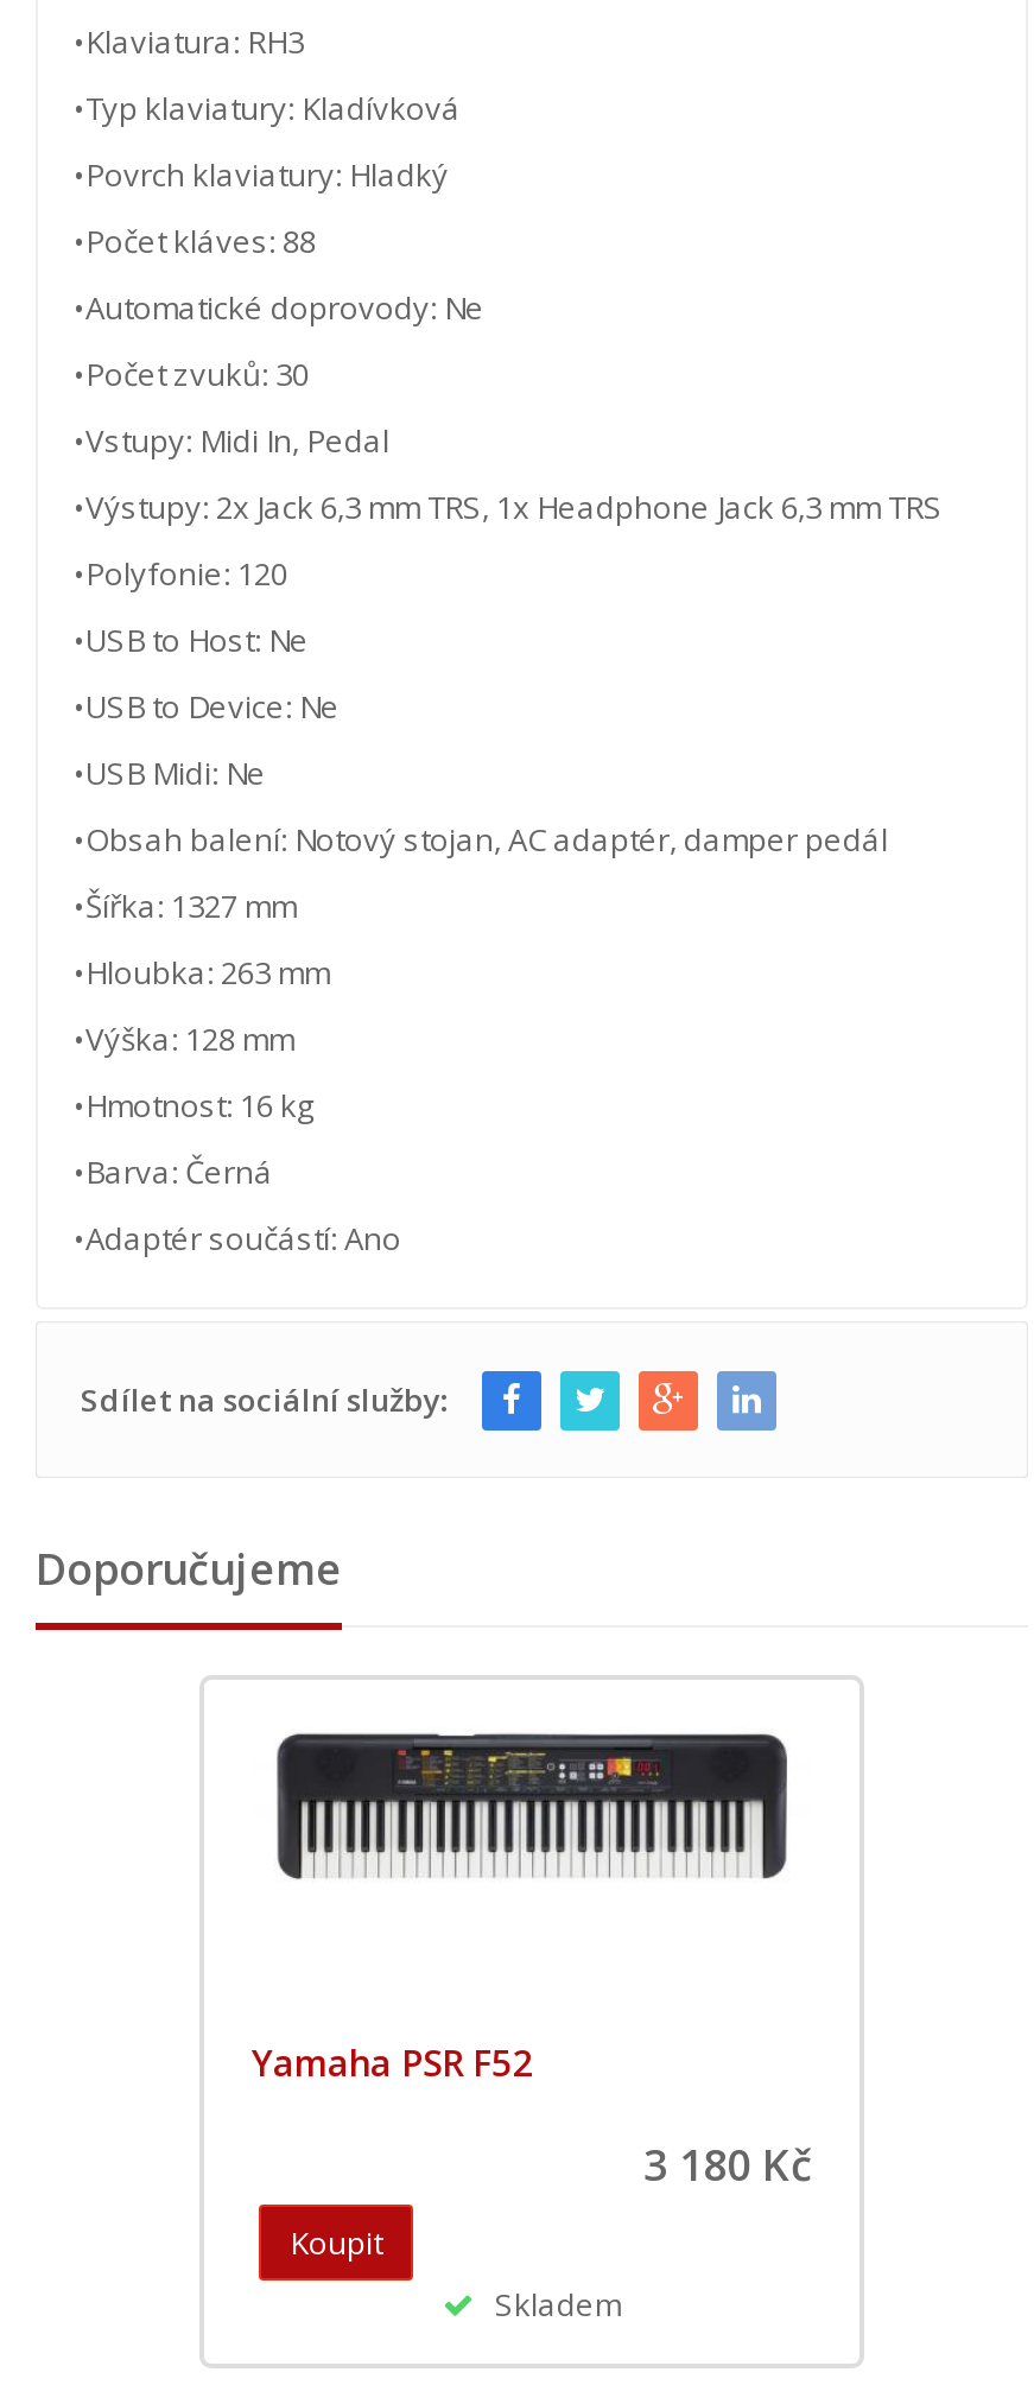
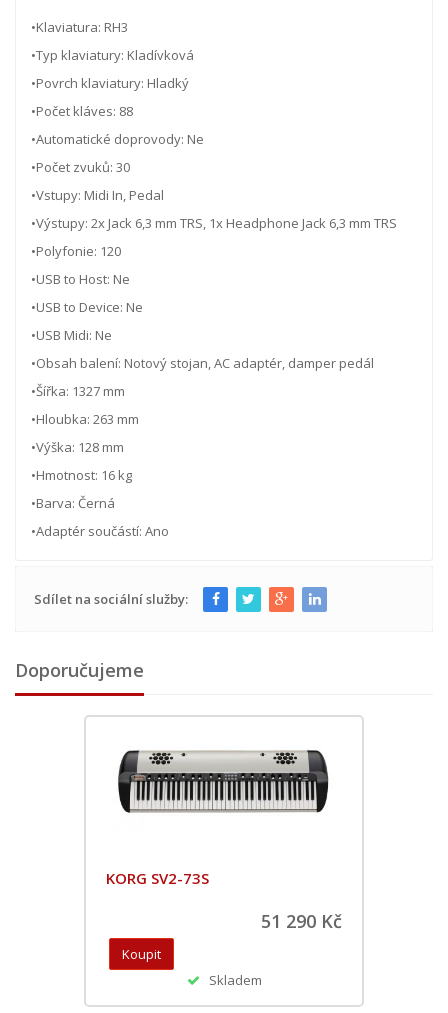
[275,1732,791,1908] [image] -> [117,740,332,814] [image]
[252,2037,534,2085] Yamaha PSR F52 -> [106,867,209,887] KORG SV2-73S
[643,2135,812,2191] 3 180 Kč -> [261,908,342,932] 51 290 Kč

